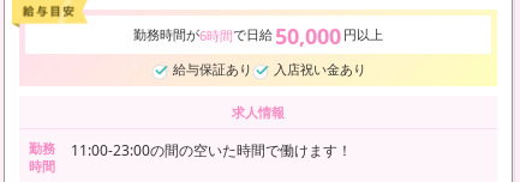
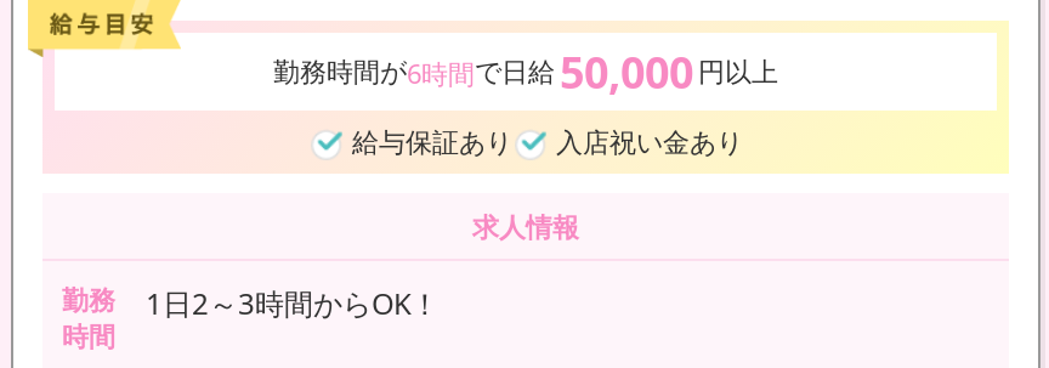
[70,139,351,160] 11:00-23:00の間の空いた時間で働けます！ -> [146,283,440,324] 1日2～3時間からOK！

